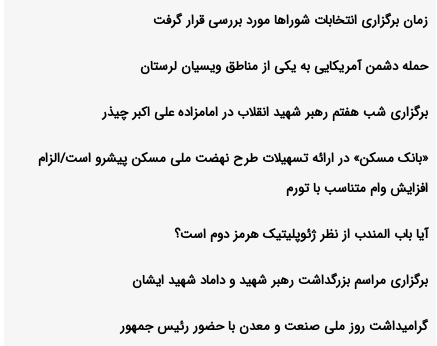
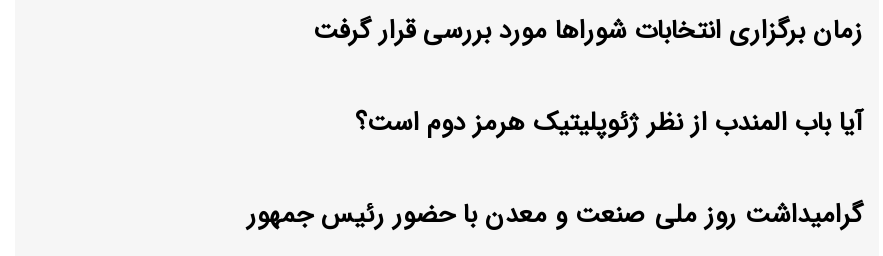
[38,56,428,199] حمله دشمن آمریکایی به یکی از مناطق ویسیان لرستان | برگزاری شب هفتم رهبر شهید انقلاب در امامزاده علی اکبر چیذر | «بانک مسکن» در ارائه تسهیلات طرح نهضت ملی مسکن پیشرو است/الزام | افزایش وام متناسب با تورم -> none
[132,270,428,291] برگزاری مراسم بزرگداشت رهبر شهید و داماد شهید ایشان -> none

